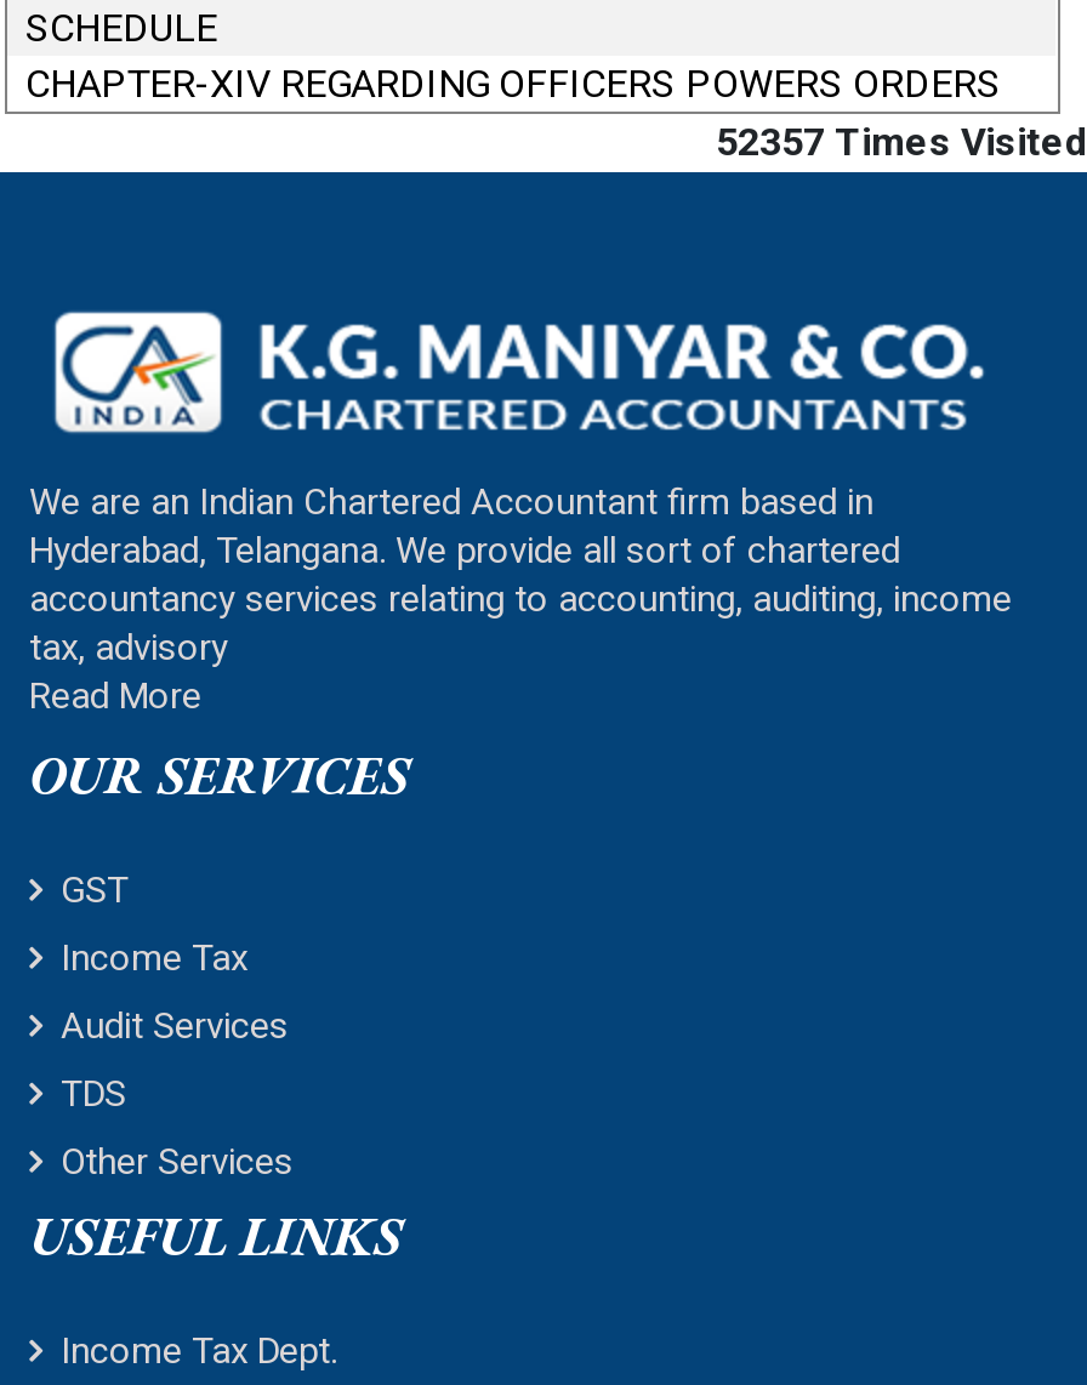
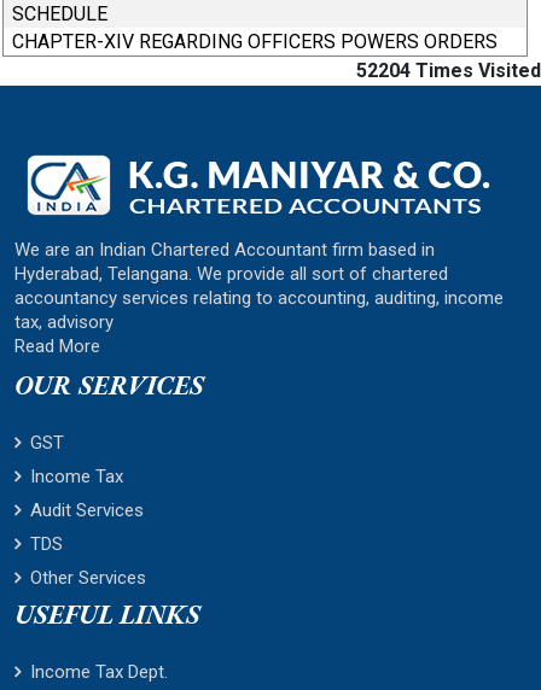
[716,119,1087,165] 52357 Times Visited -> [356,59,541,82] 52204 Times Visited

